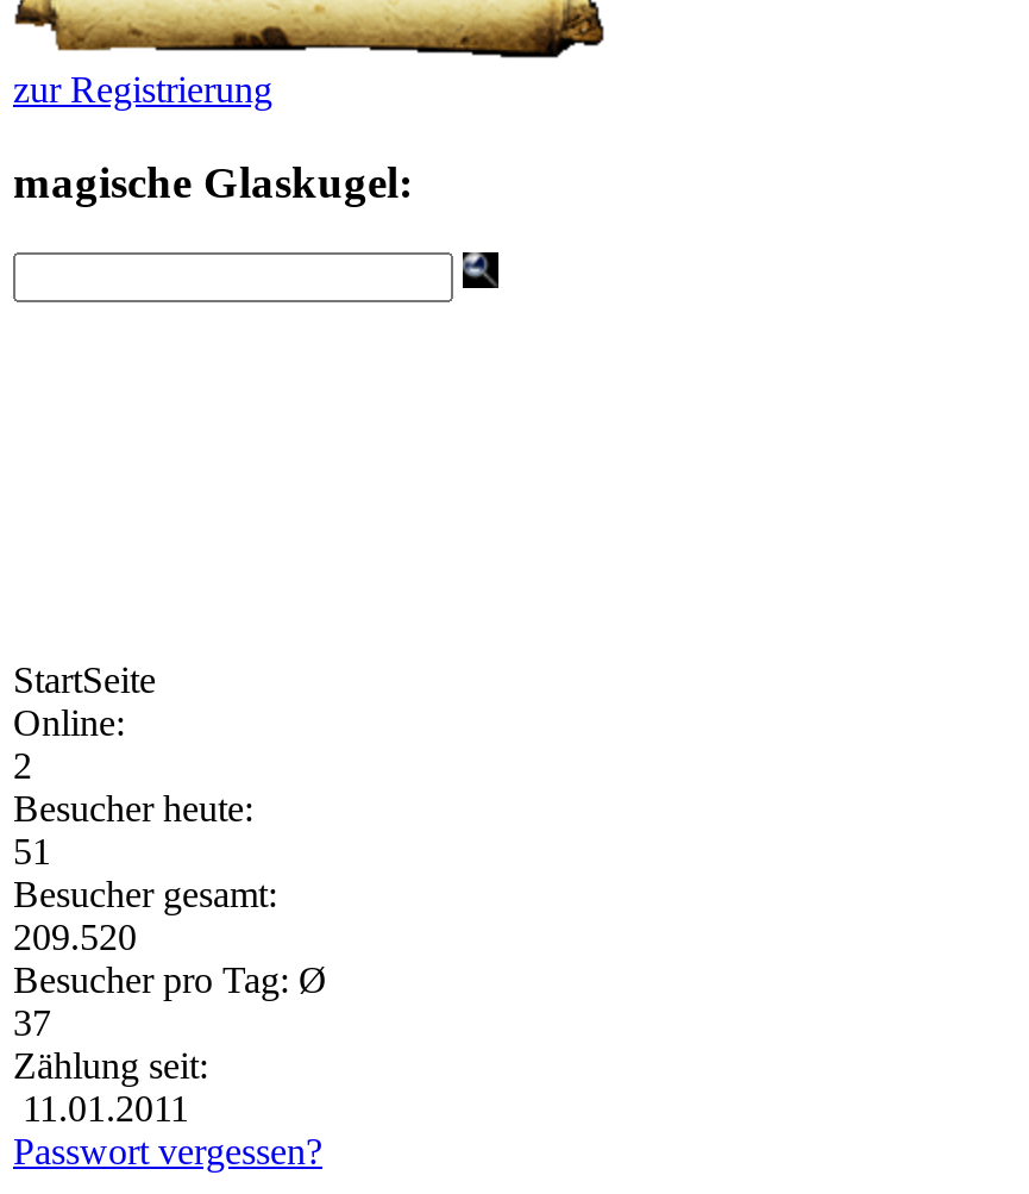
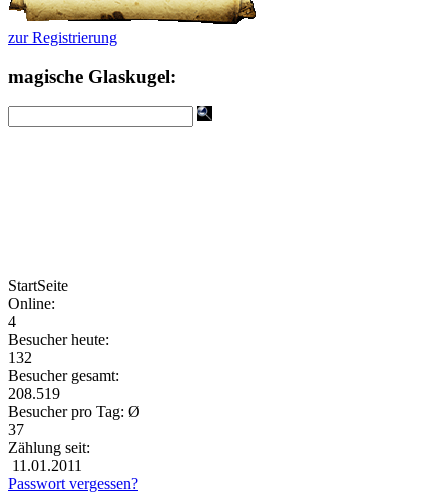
[13,746,32,787] 2 -> [8,313,16,330] 4
[13,832,51,872] 51 -> [8,349,32,366] 132
[13,918,137,958] 209.520 -> [8,385,60,402] 208.519

